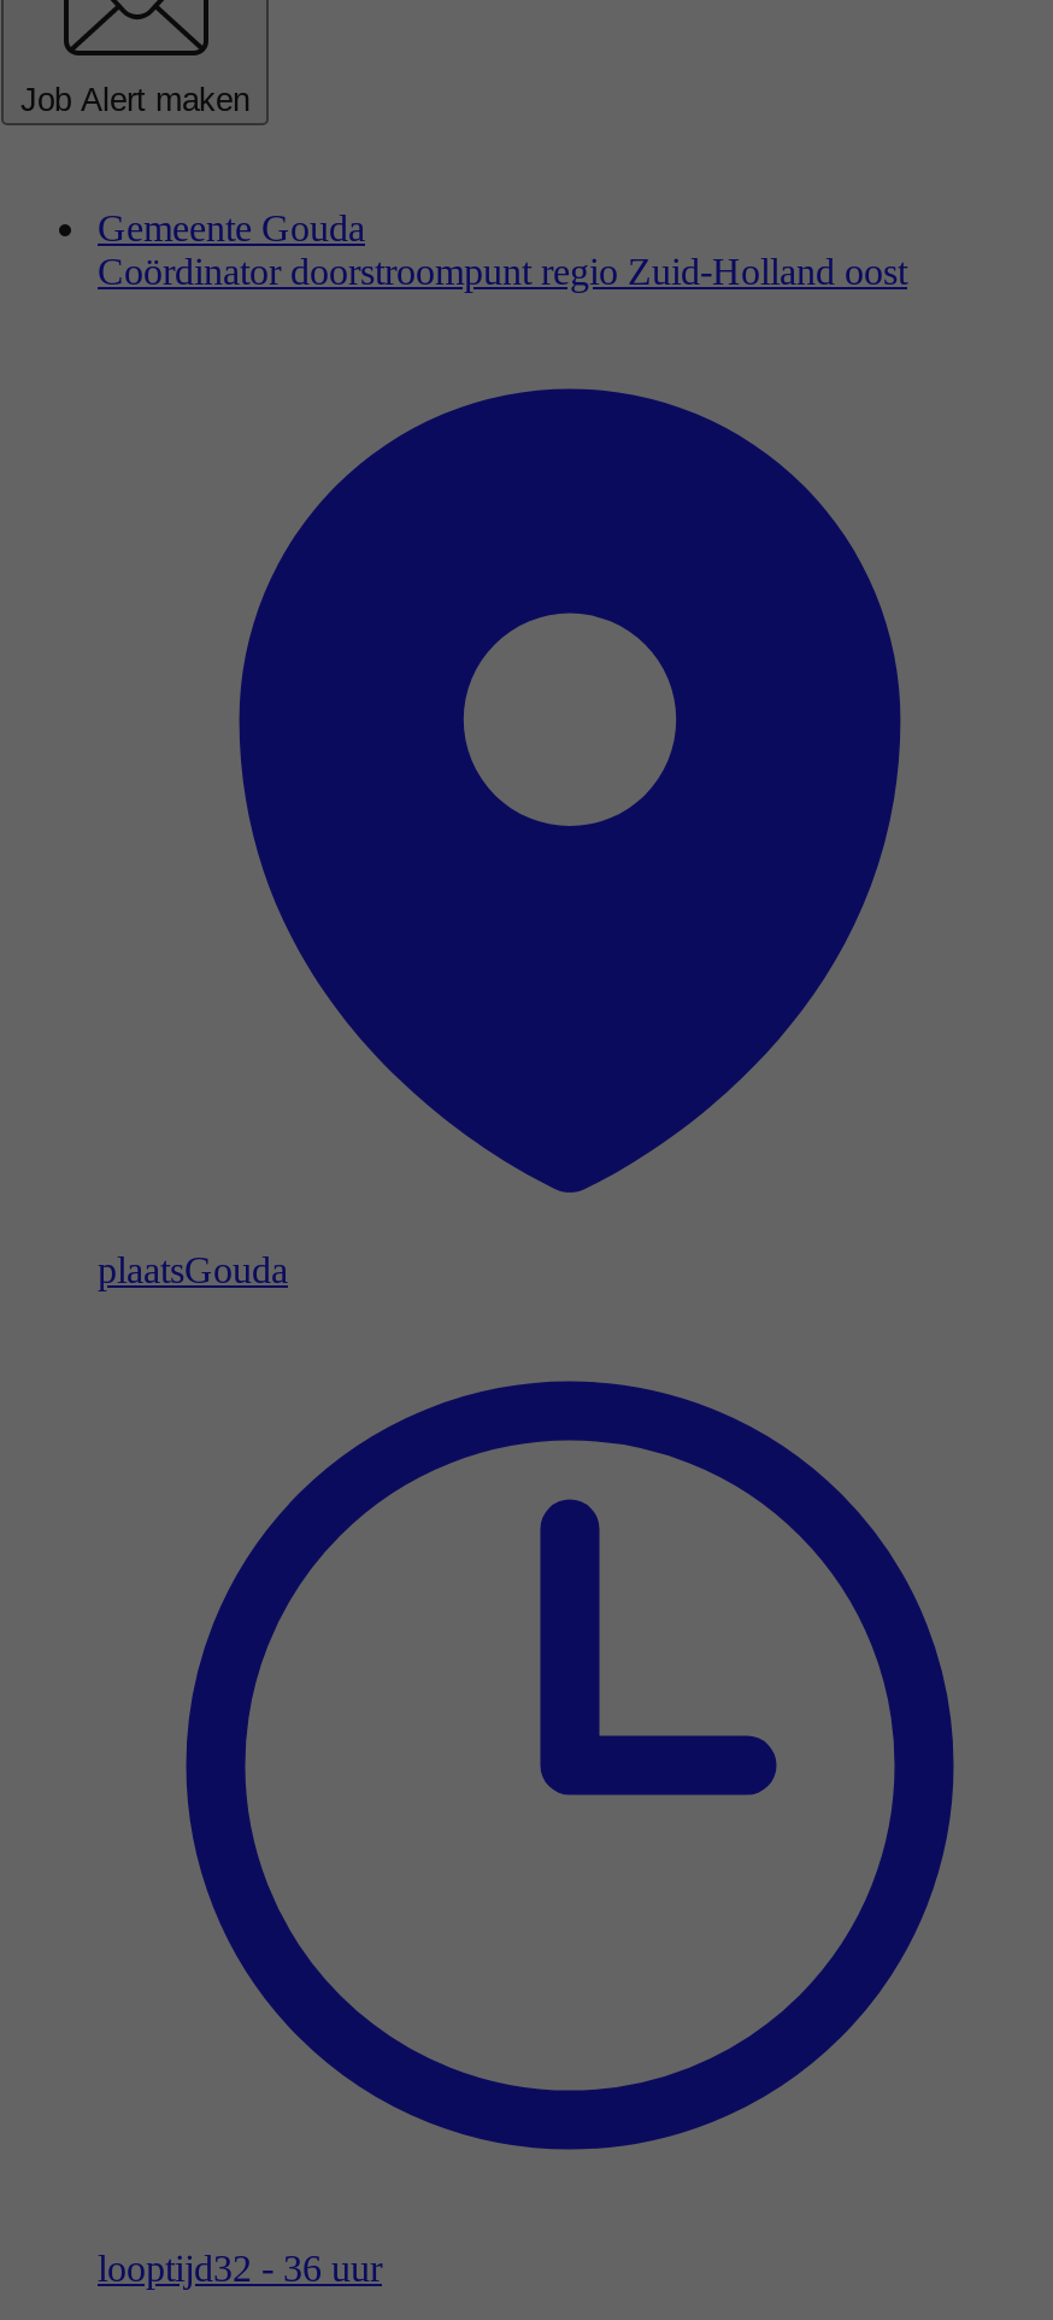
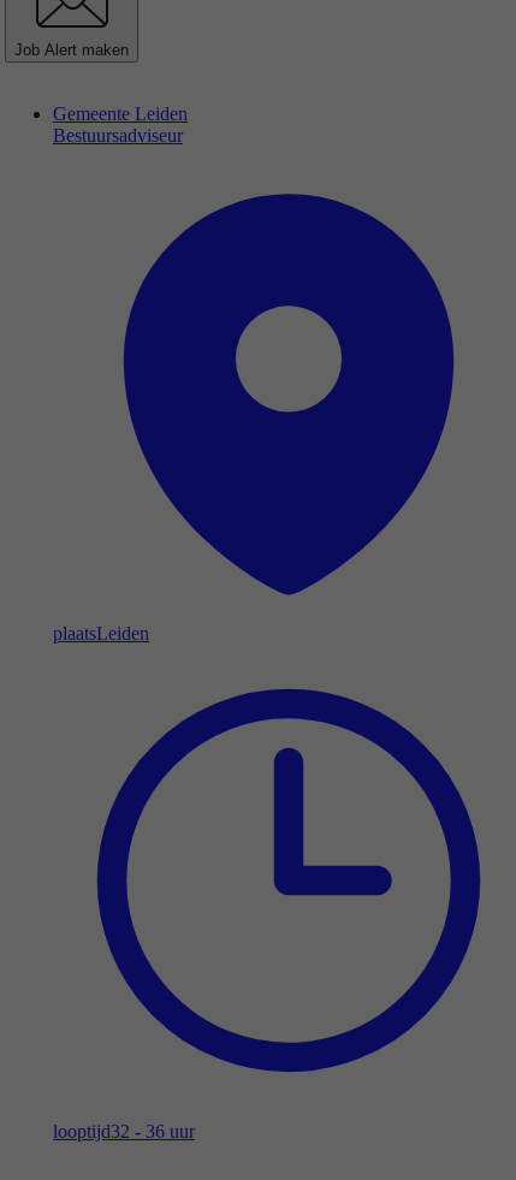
[98,207,907,291] Gemeente Gouda | Coördinator doorstroompunt regio Zuid-Holland oost -> [53,103,188,145] Gemeente Leiden | Bestuursadviseur
[98,1249,288,1290] plaatsGouda -> [53,623,149,643] plaatsLeiden

